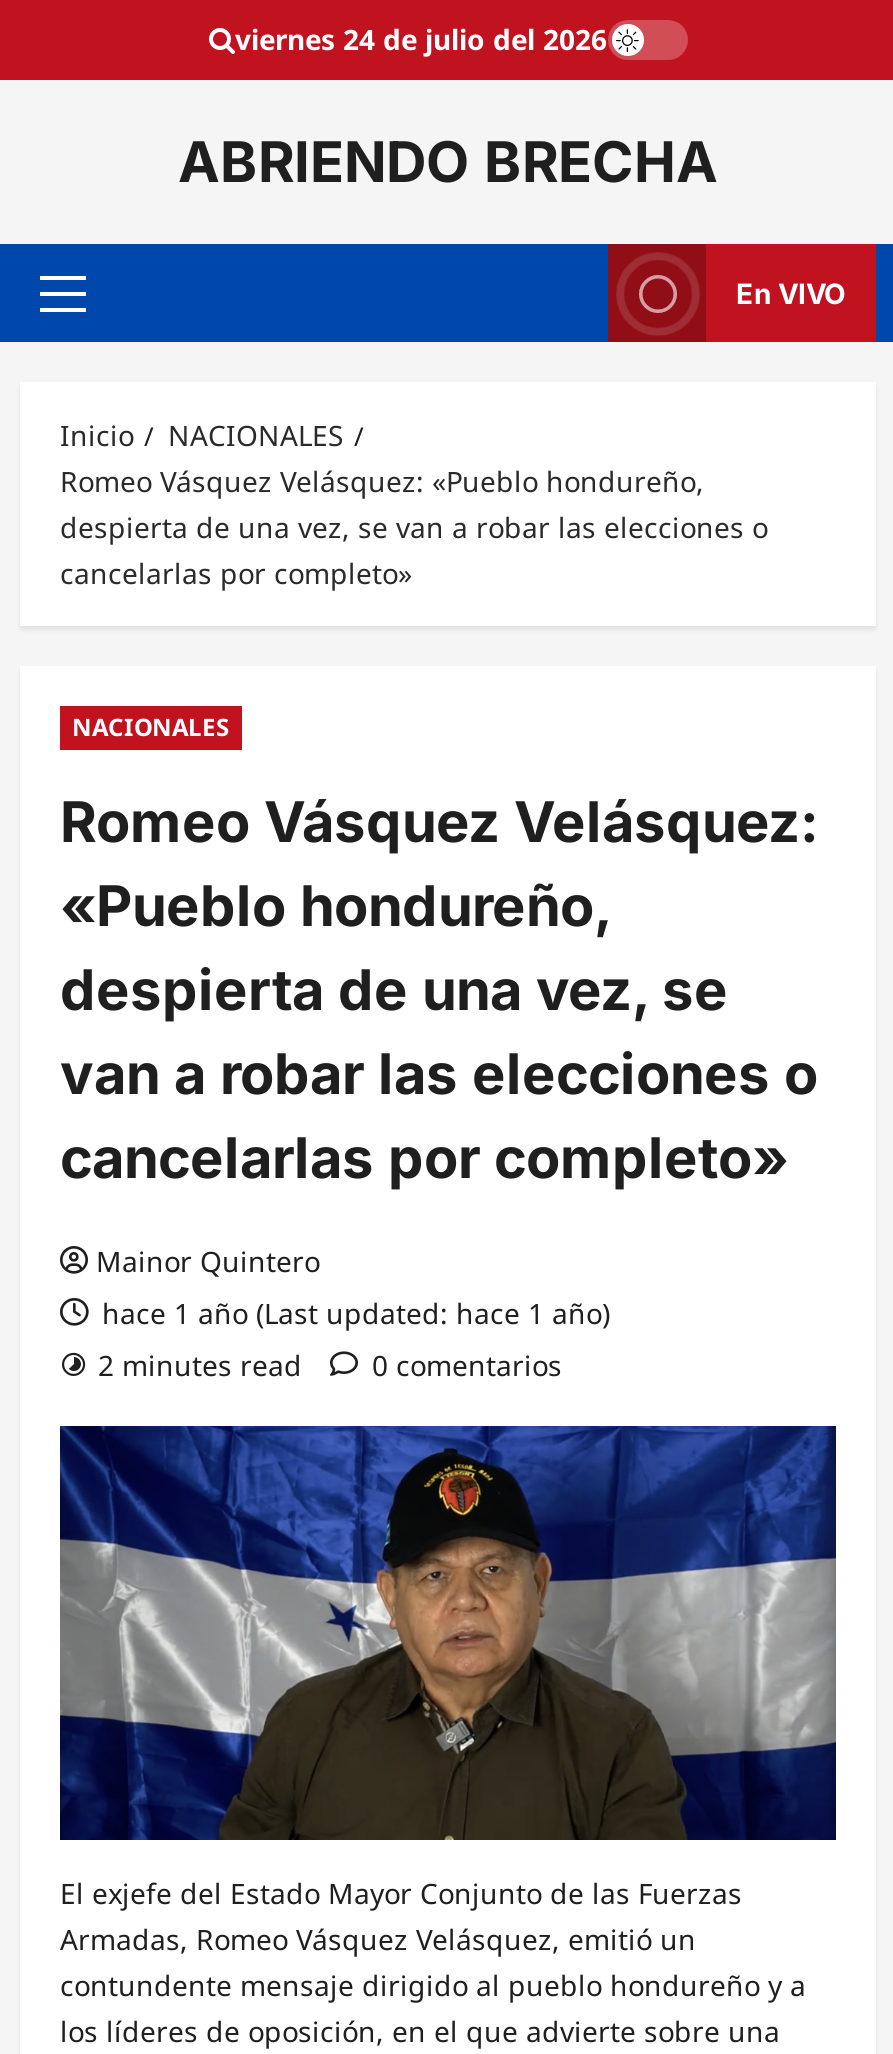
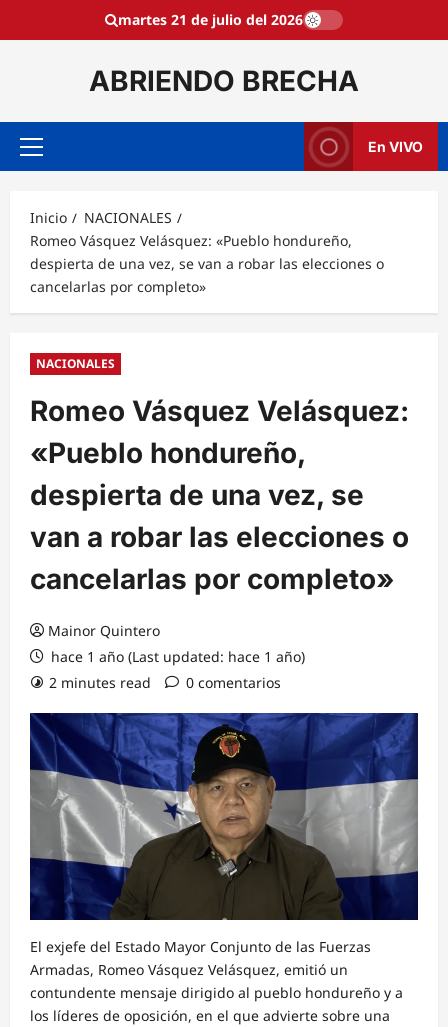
[235,20,607,58] viernes 24 de julio del 2026 -> [118,10,303,29] martes 21 de julio del 2026

